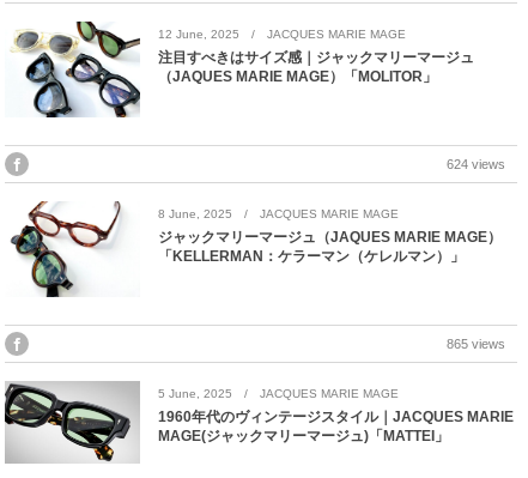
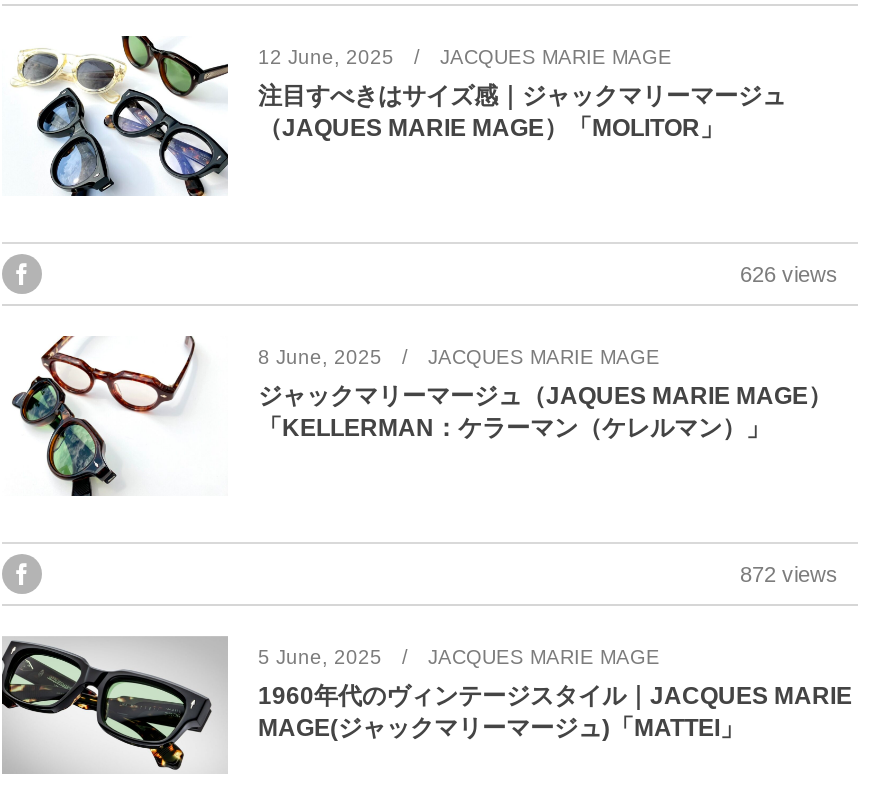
[447,157,505,171] 624 views -> [740,262,838,286] 626 views
[447,337,505,351] 865 views -> [740,562,838,586] 872 views

